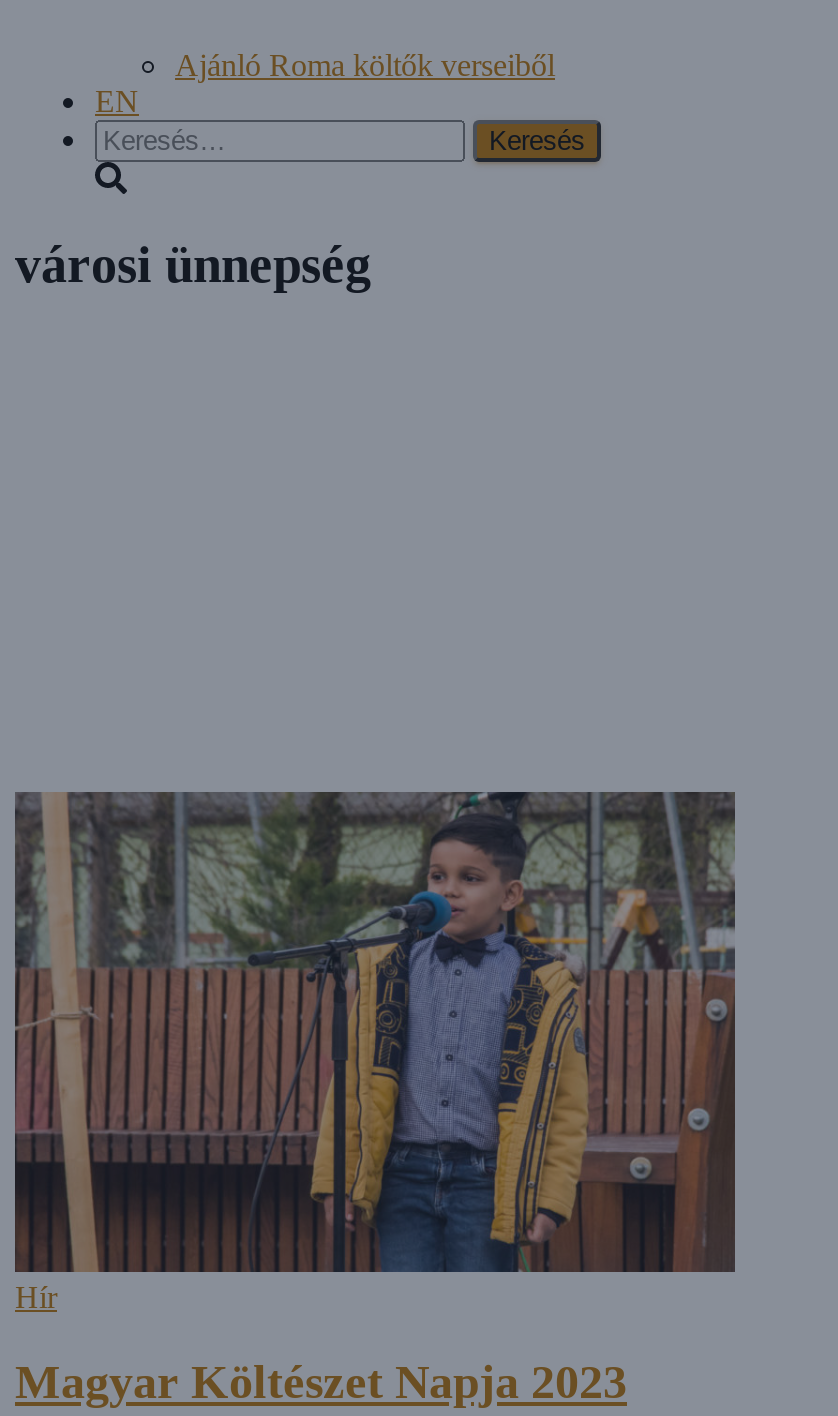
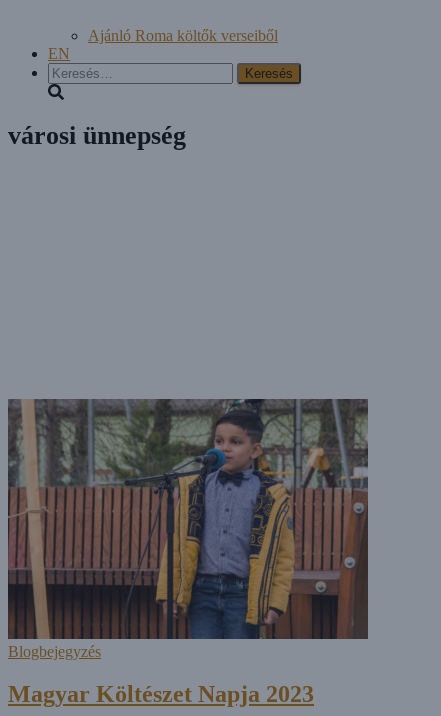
[15,1279,57,1313] Hír -> [8,643,101,660] Blogbejegyzés

